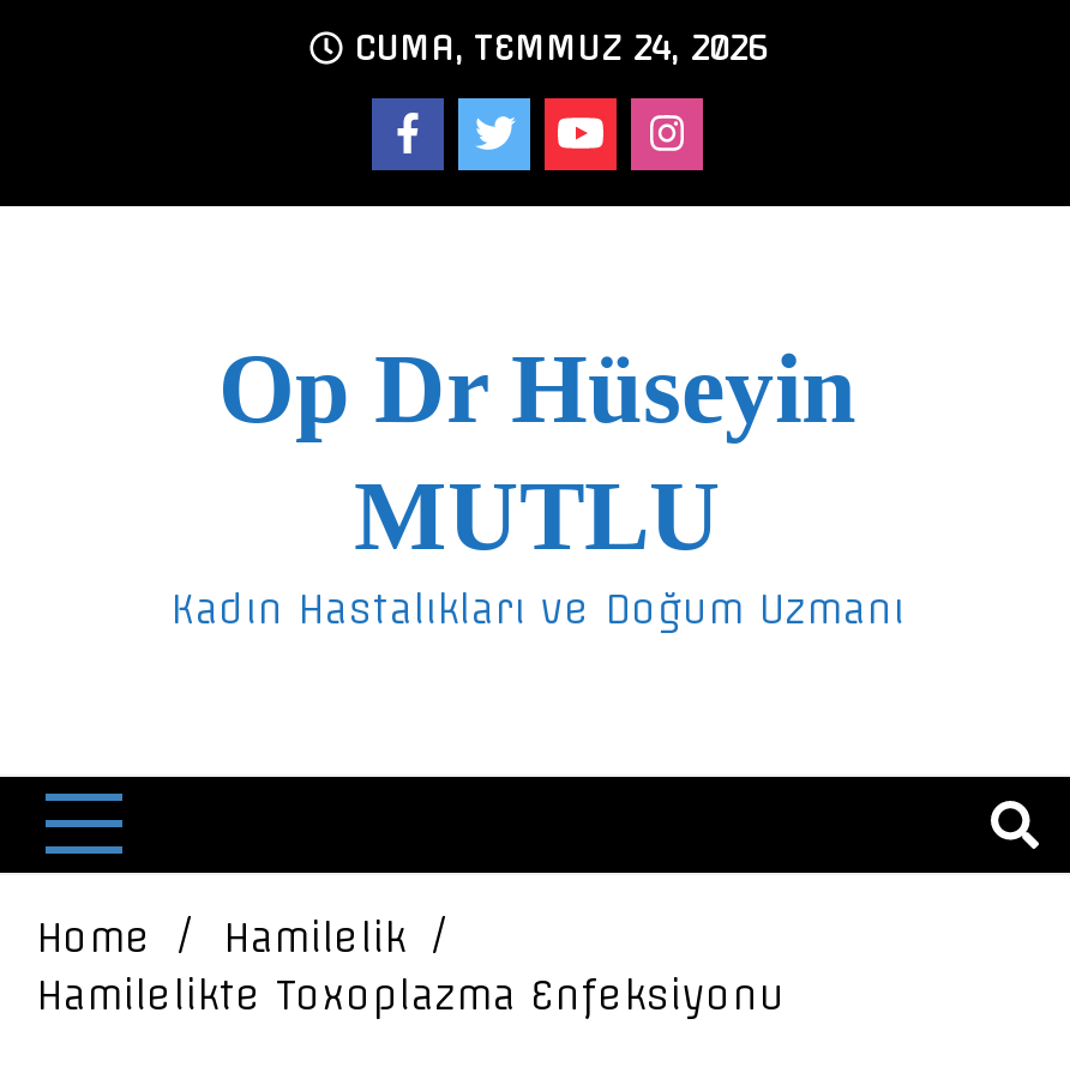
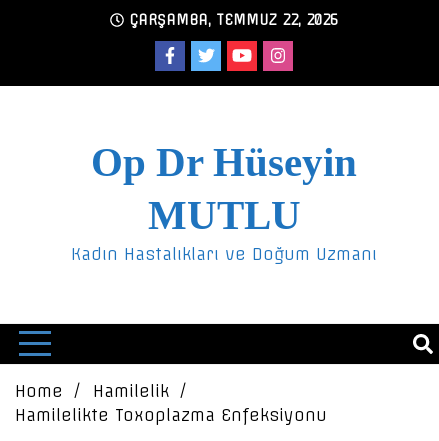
[342,26,767,70] CUMA, TEMMUZ 24, 2026 -> [124,11,338,29] ÇARŞAMBA, TEMMUZ 22, 2026

